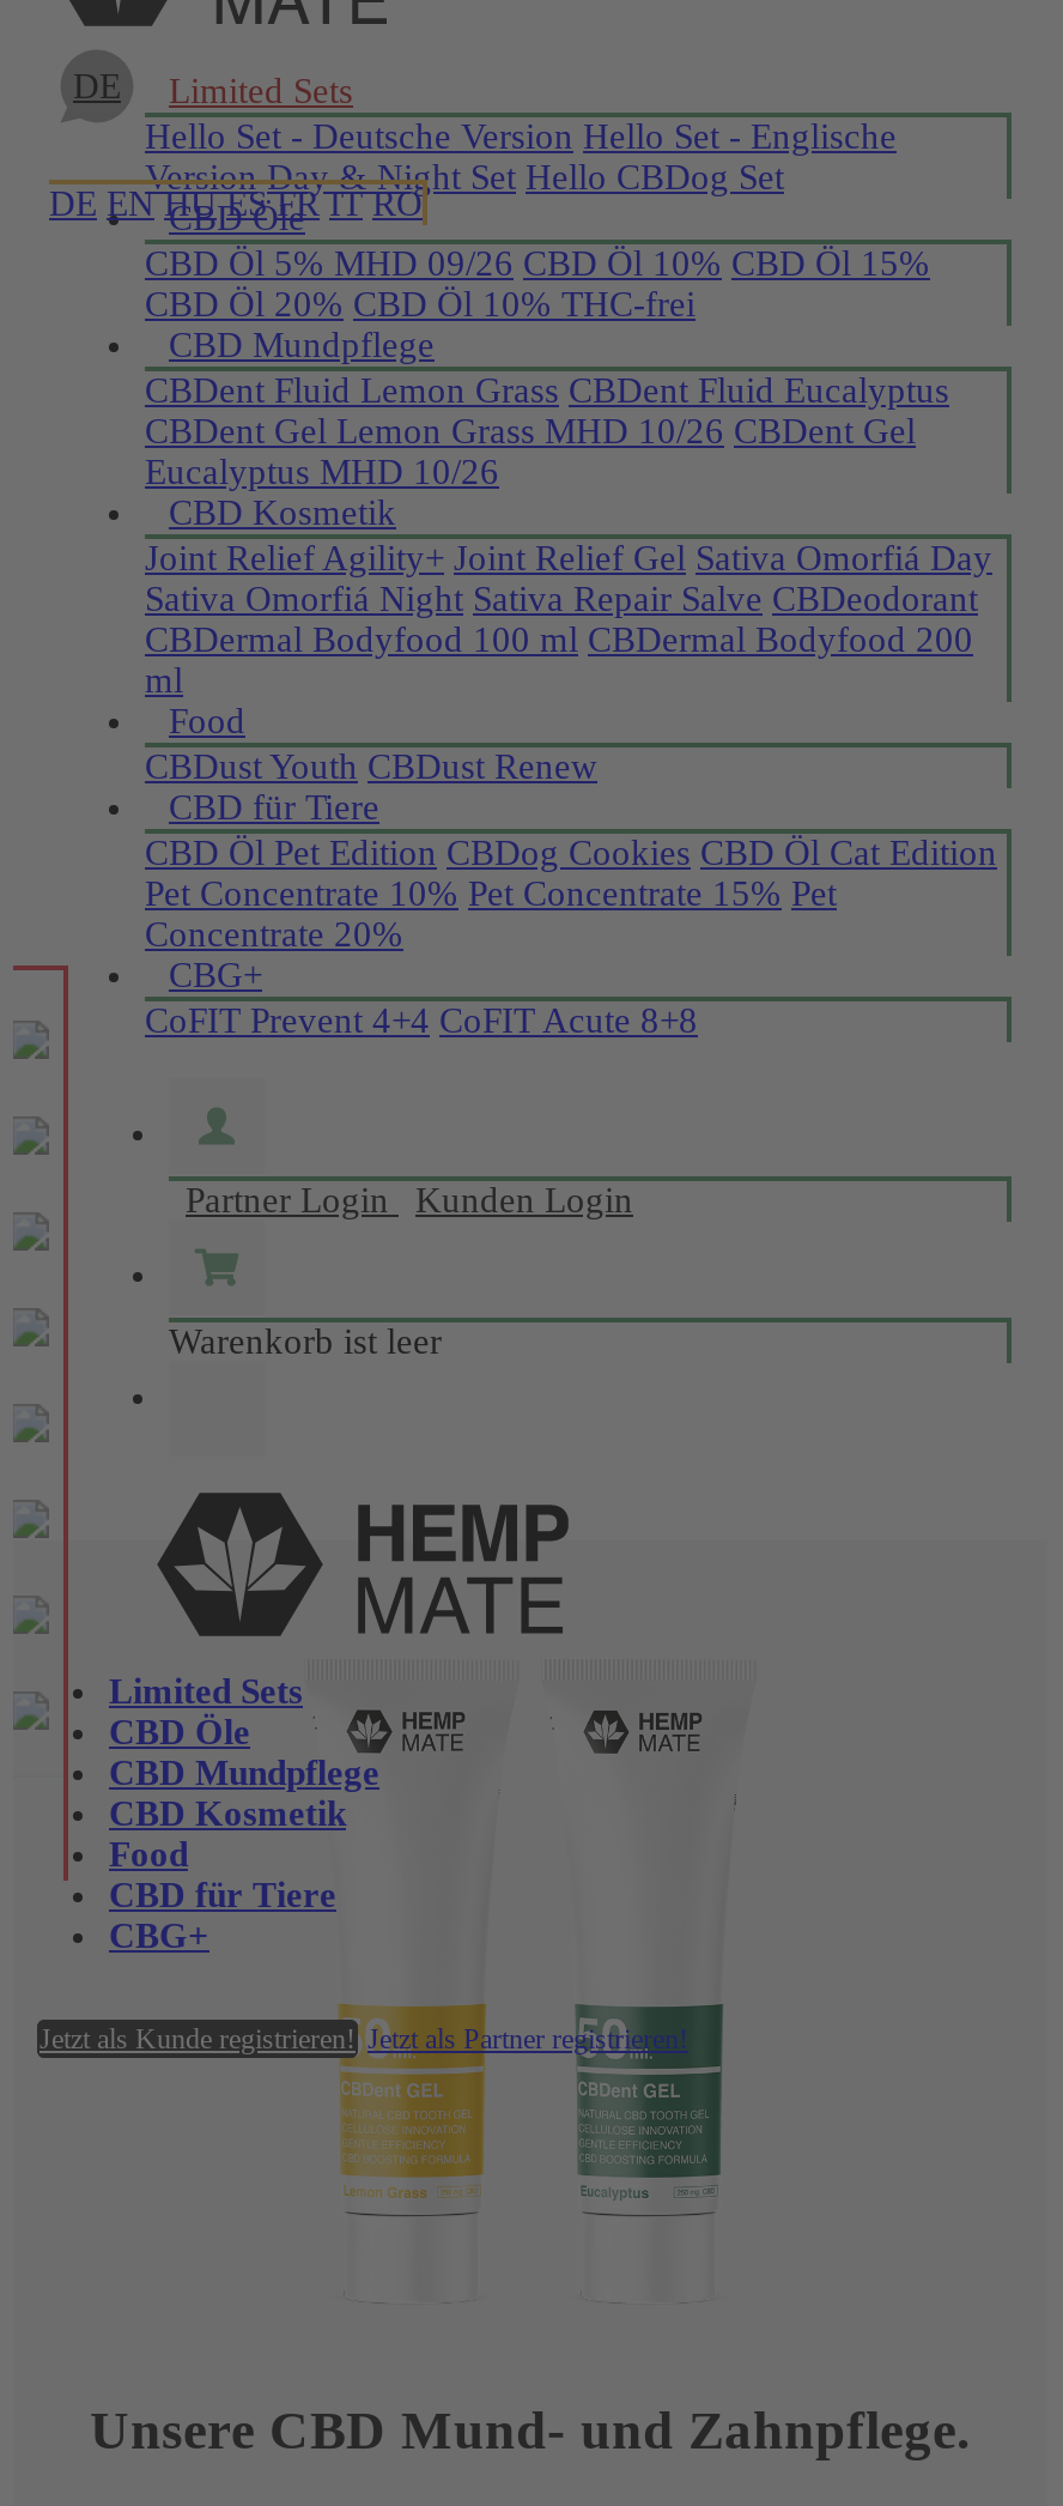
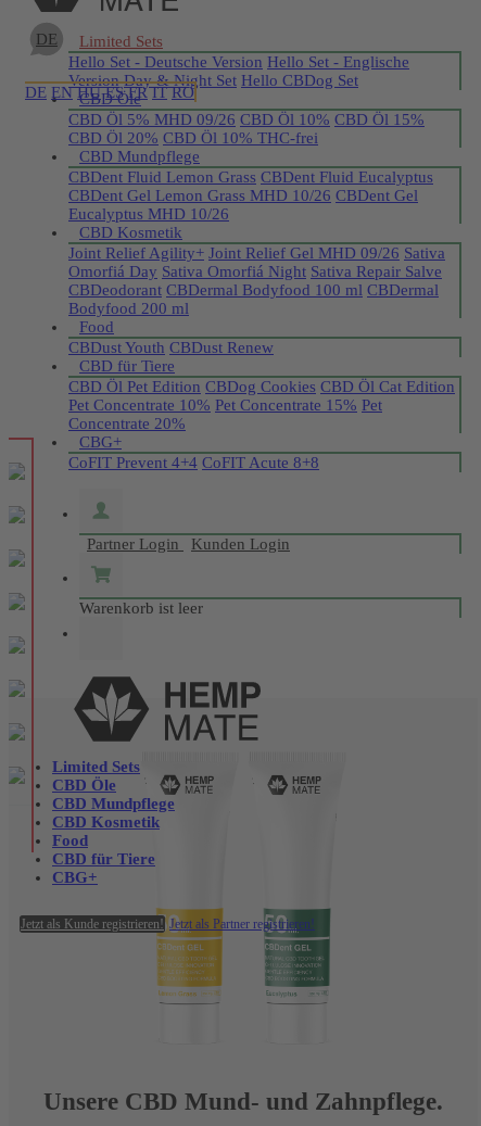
[145,539,992,700] Joint Relief Agility+ Joint Relief Gel Sativa Omorfiá Day | Sativa Omorfiá Night Sativa Repair Salve CBDeodorant | CBDermal Bodyfood 100 ml CBDermal Bodyfood 200 | ml -> [68,244,445,317] Joint Relief Agility+ Joint Relief Gel MHD 09/26 Sativa | Omorfiá Day Sativa Omorfiá Night Sativa Repair Salve | CBDeodorant CBDermal Bodyfood 100 ml CBDermal | Bodyfood 200 ml

